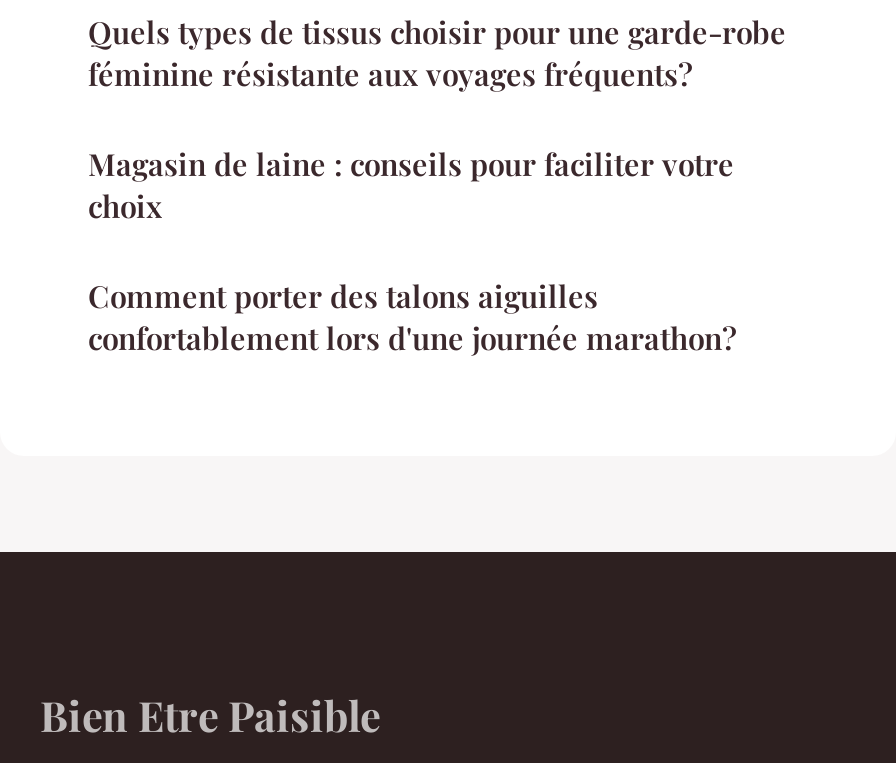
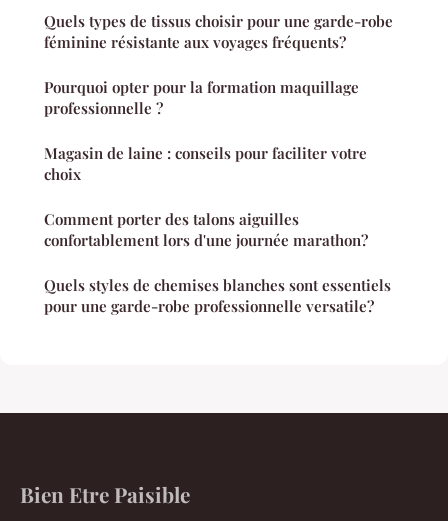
none -> [44,77,359,118] Pourquoi opter pour la formation maquillage | professionnelle ?
none -> [44,275,391,316] Quels styles de chemises blanches sont essentiels | pour une garde-robe professionnelle versatile?

